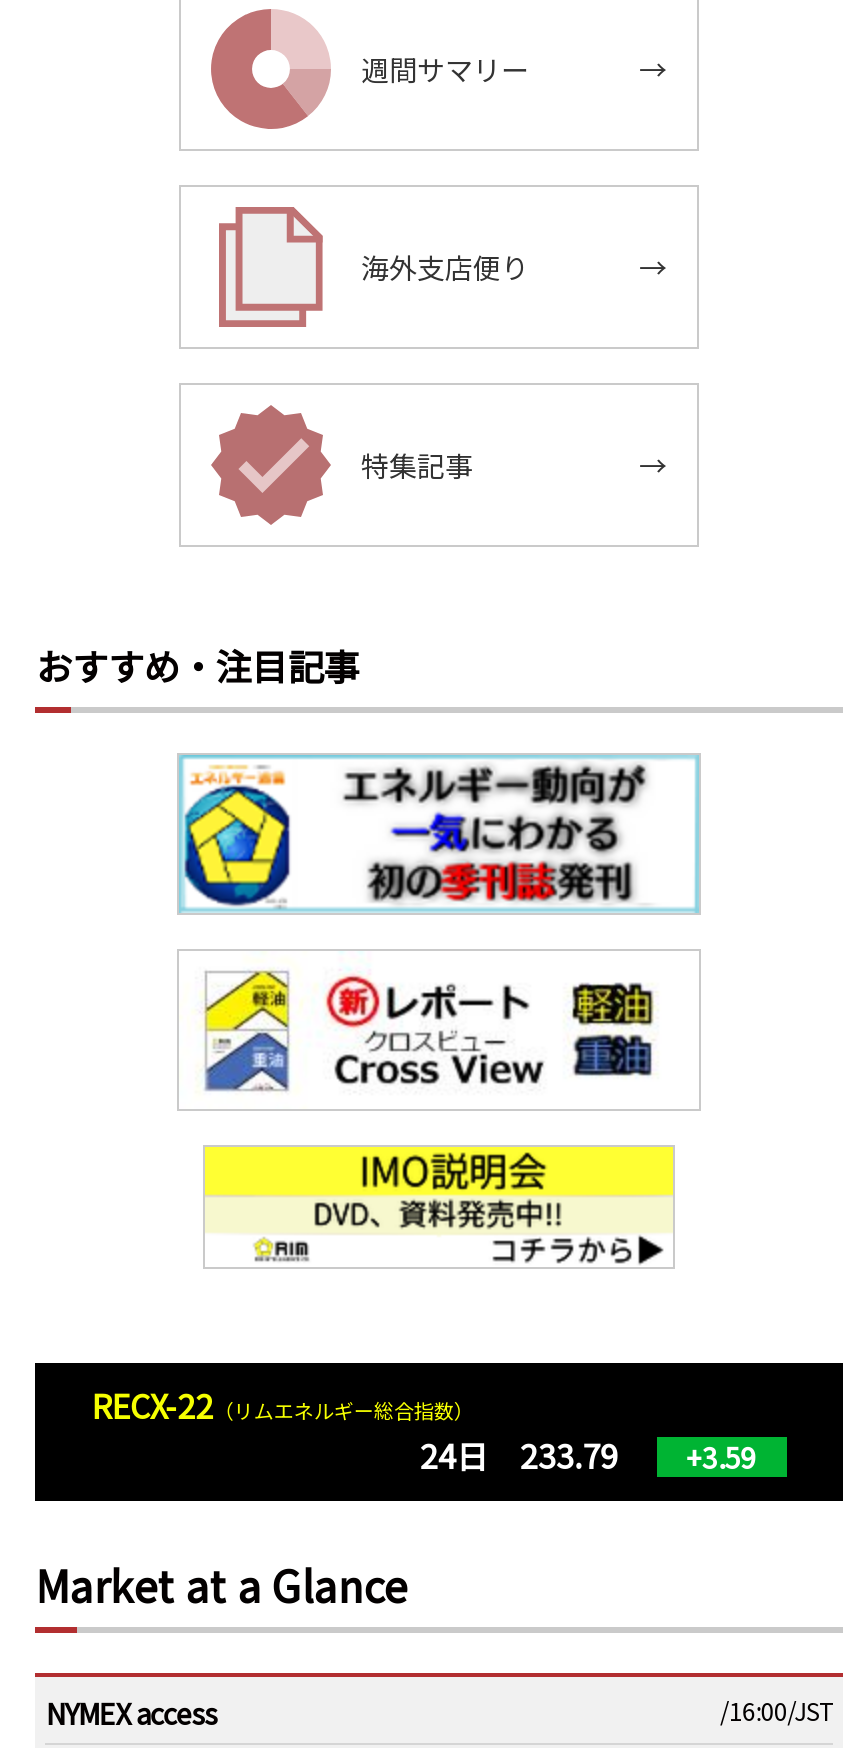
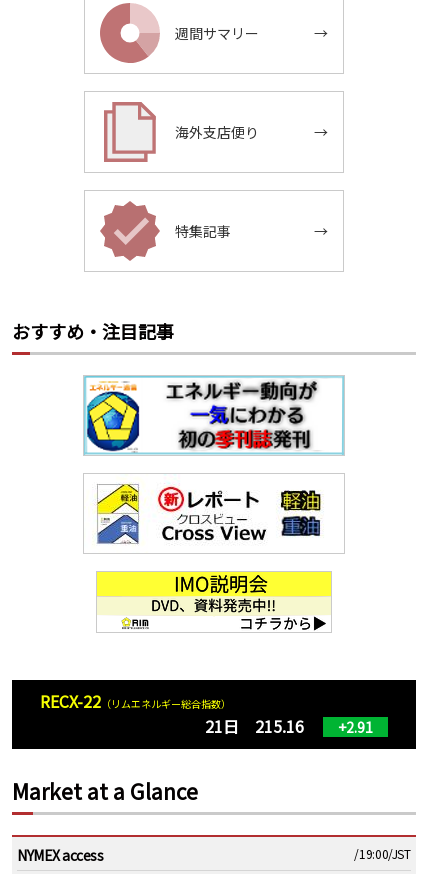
[420,1431,618,1479] 24日 233.79 -> [205,714,304,738] 21日 215.16
[686,1437,756,1477] +3.59 -> [338,717,373,737] +2.91
[720,1693,832,1727] /16:00/JST -> [354,845,411,862] /19:00/JST

